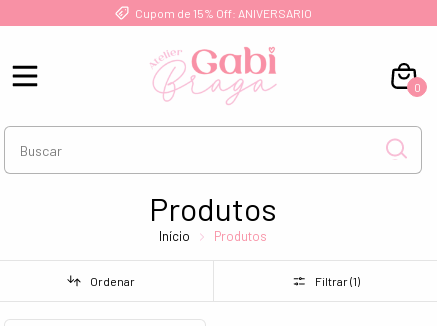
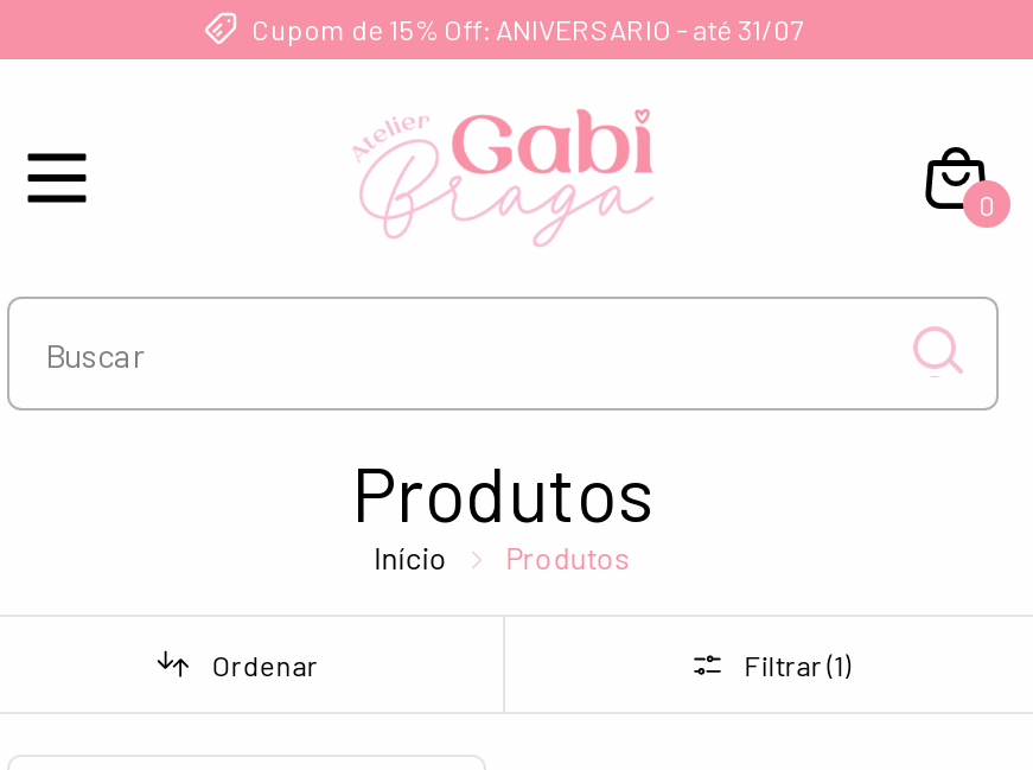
[135,6,312,20] Cupom de 15% Off: ANIVERSARIO -> [251,12,804,45] Cupom de 15% Off: ANIVERSARIO - até 31/07

